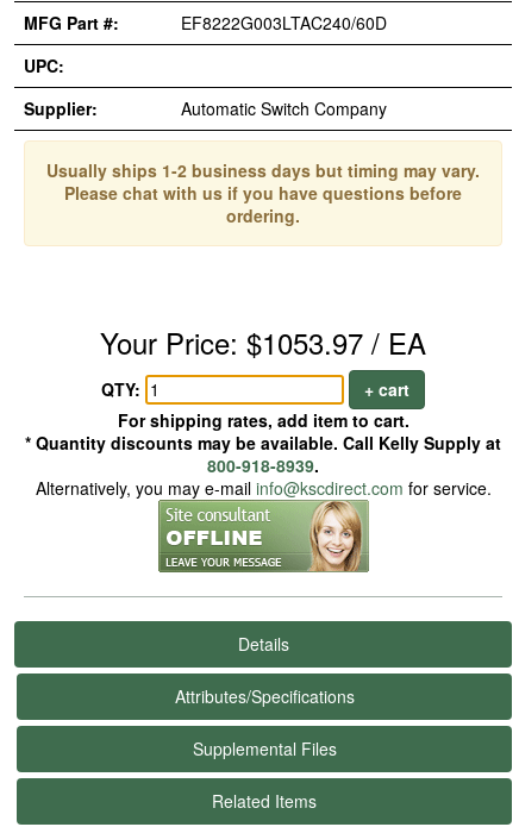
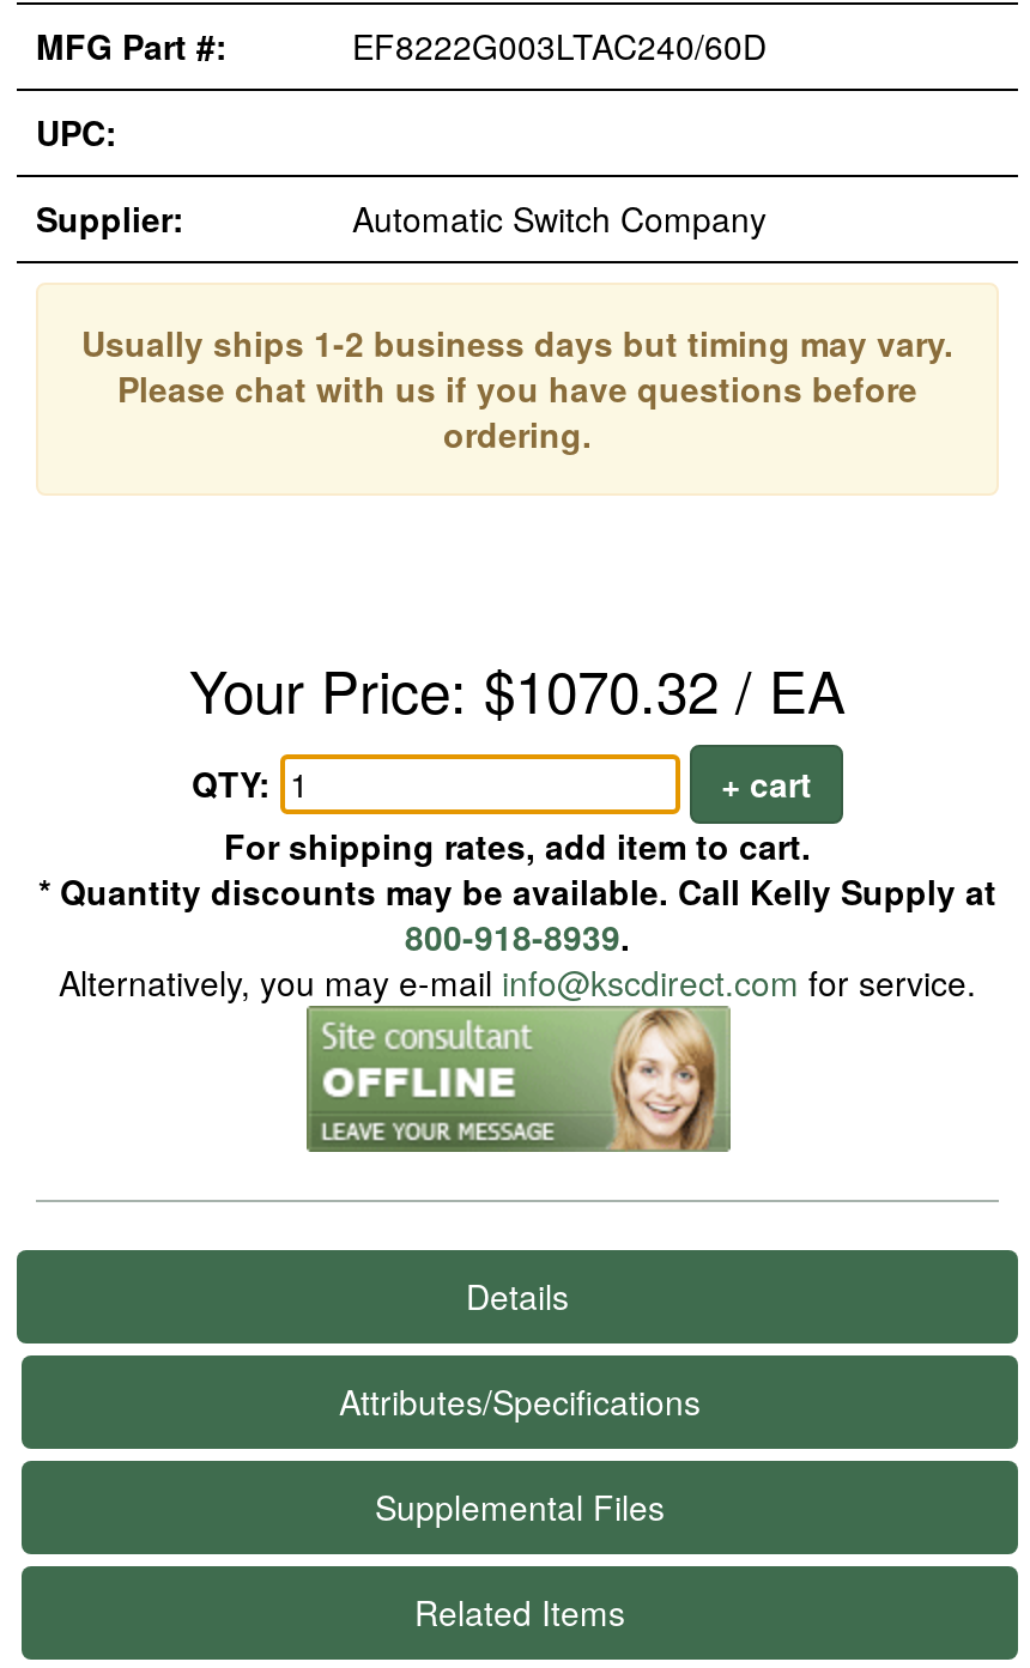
[100,321,426,363] Your Price: $1053.97 / EA -> [189,647,846,730] Your Price: $1070.32 / EA

